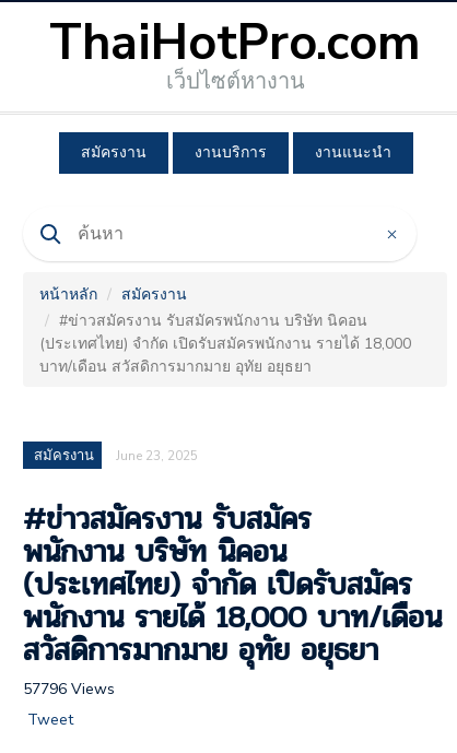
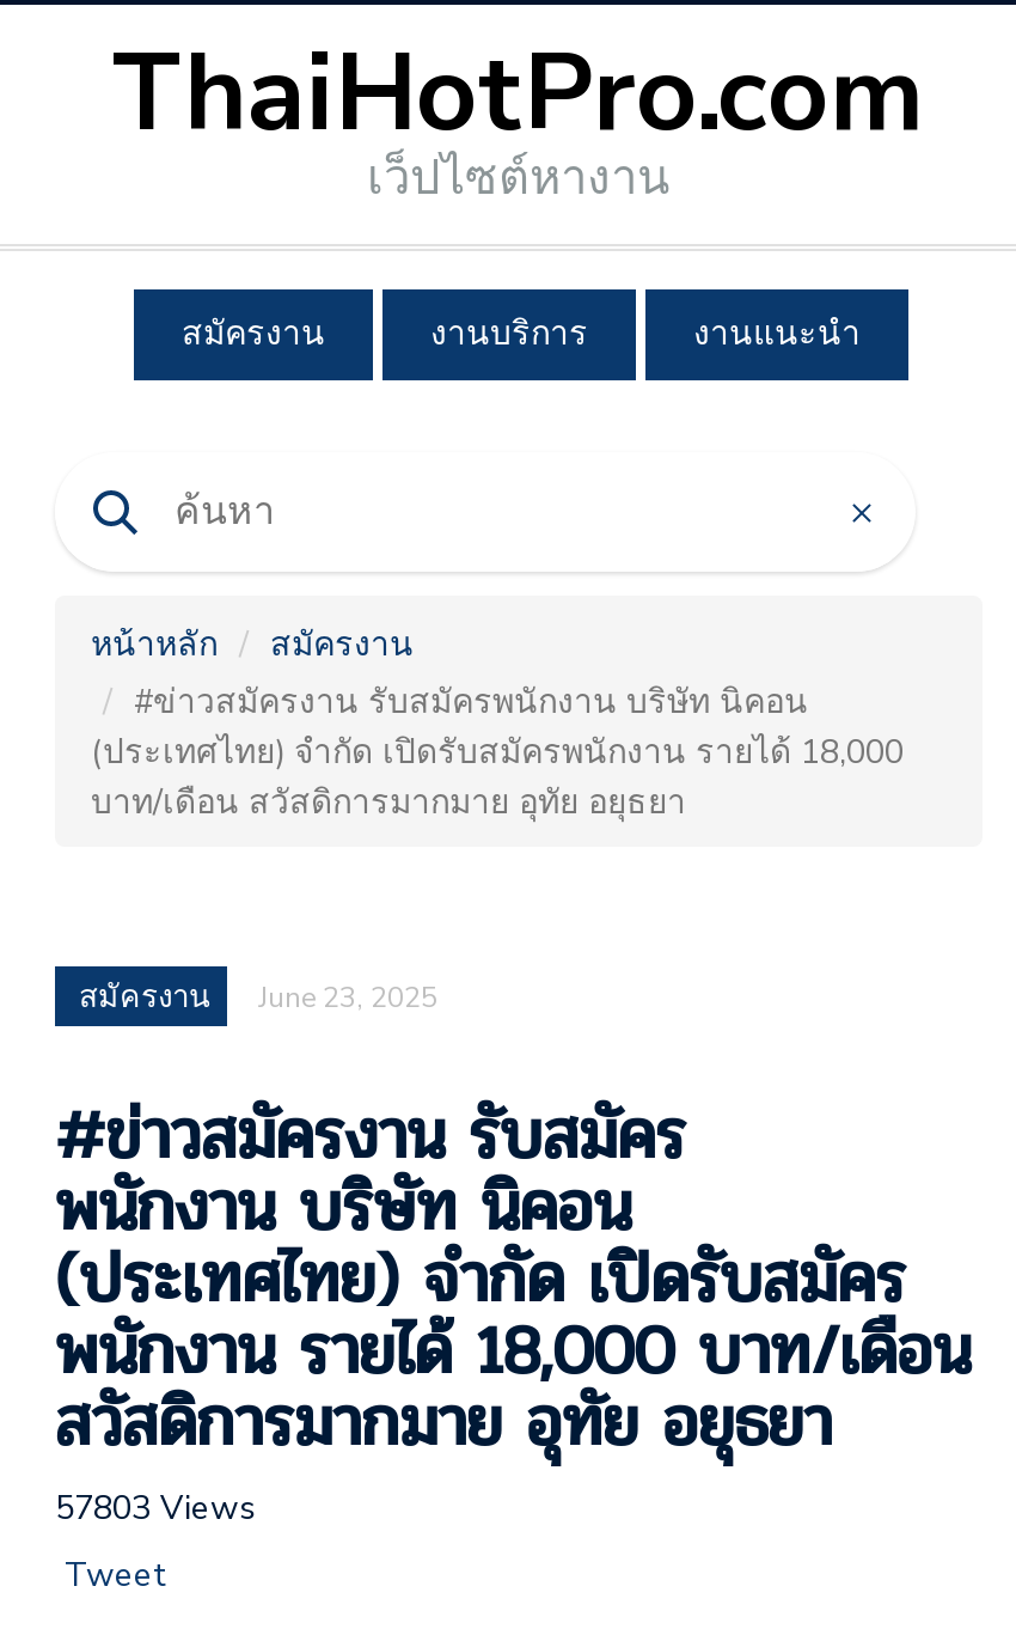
[23,679,115,699] 57796 Views -> [55,1485,256,1531] 57803 Views

